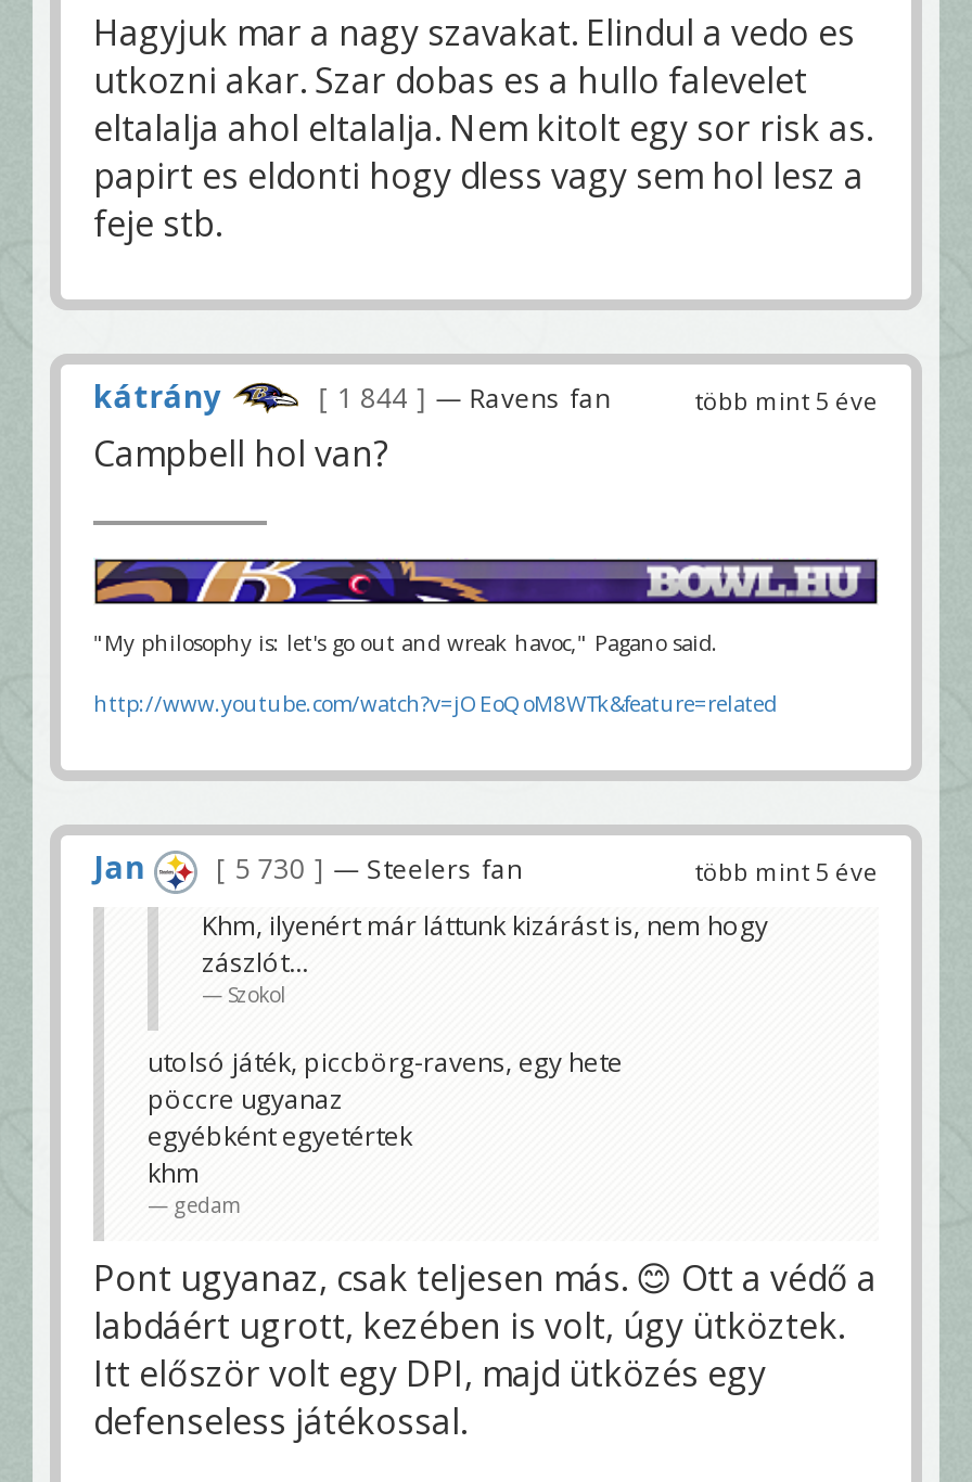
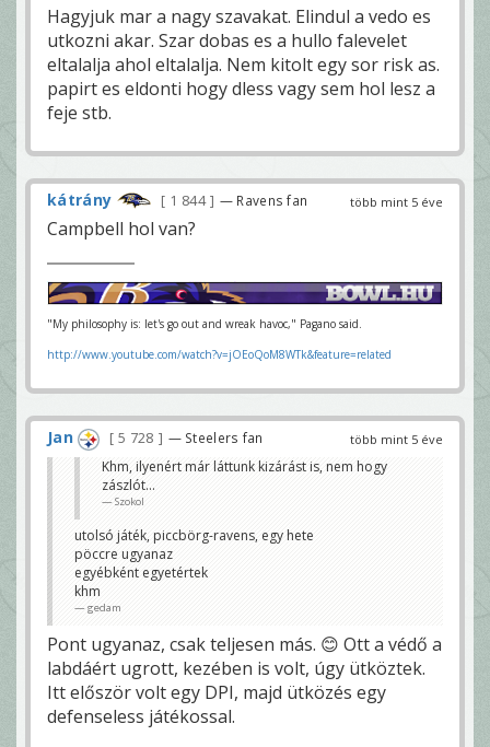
[227,851,522,888] 5 730 — Steelers fan -> [115,429,263,448] 5 728 — Steelers fan

